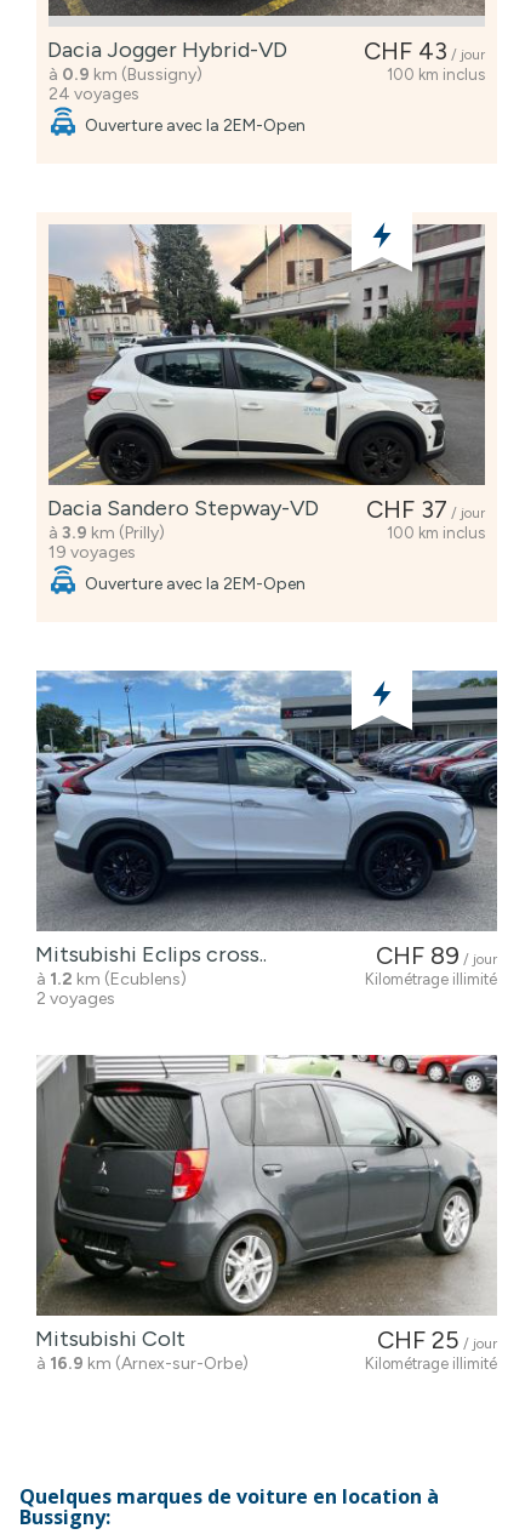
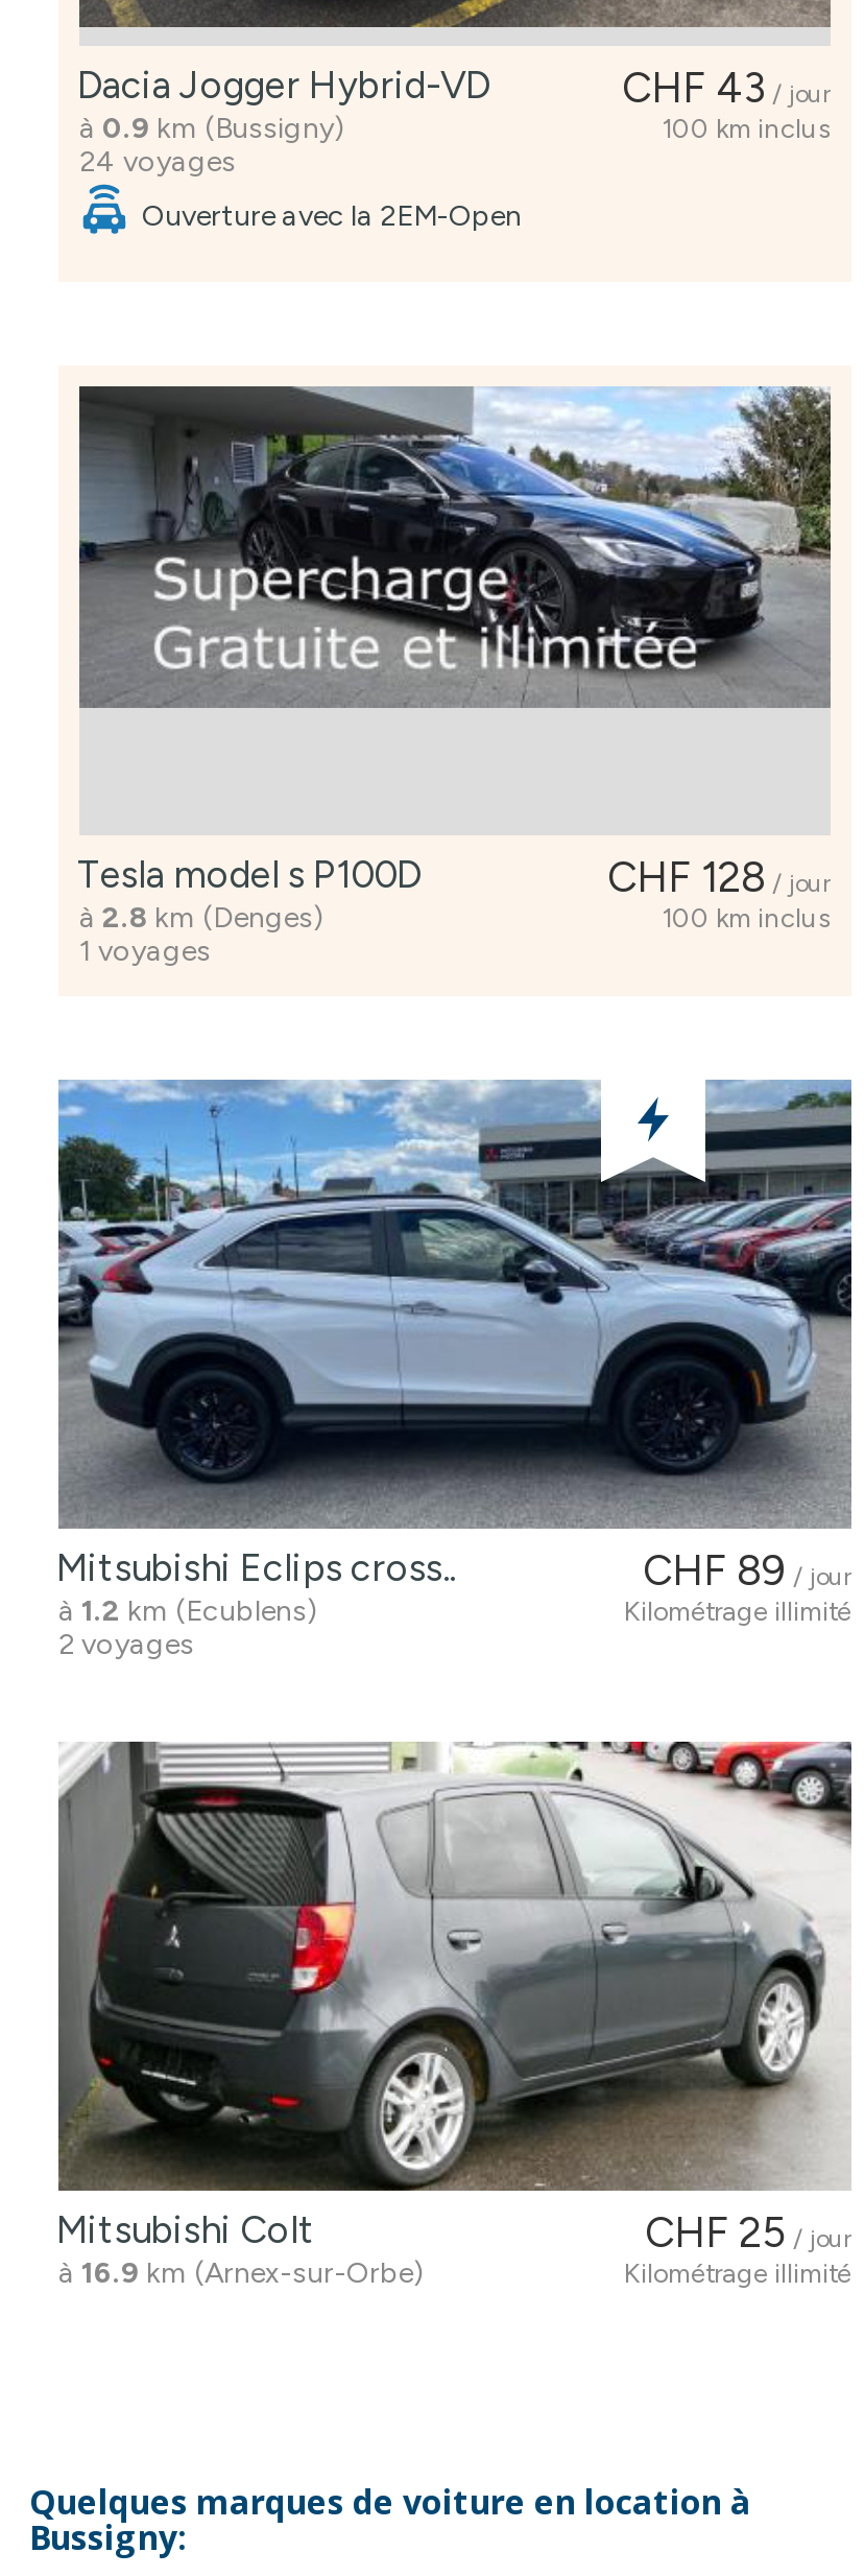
[38,223,485,563] [image] | CHF 37 / jour | Dacia Sandero Stepway-VD | à 3.9 km (Prilly) | 19 voyages -> [61,384,833,969] [image] | CHF 128 / jour | Tesla model s P100D | à 2.8 km (Denges) | 1 voyages
[85,574,306,594] Ouverture avec la 2EM-Open -> none

